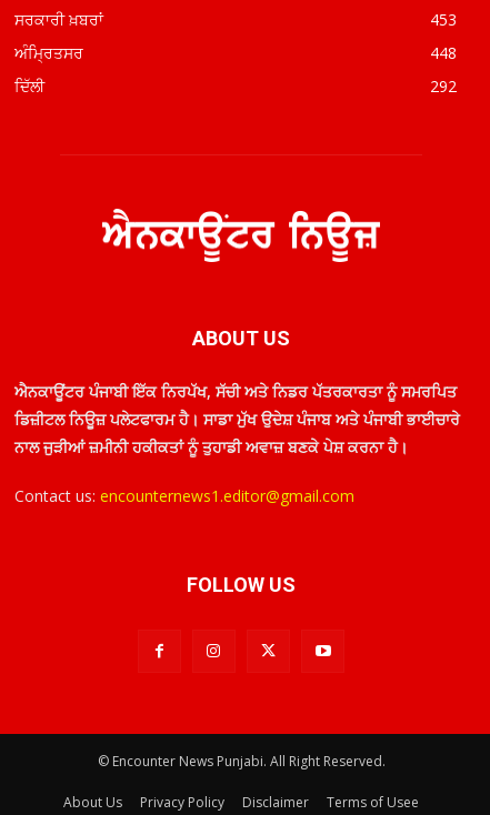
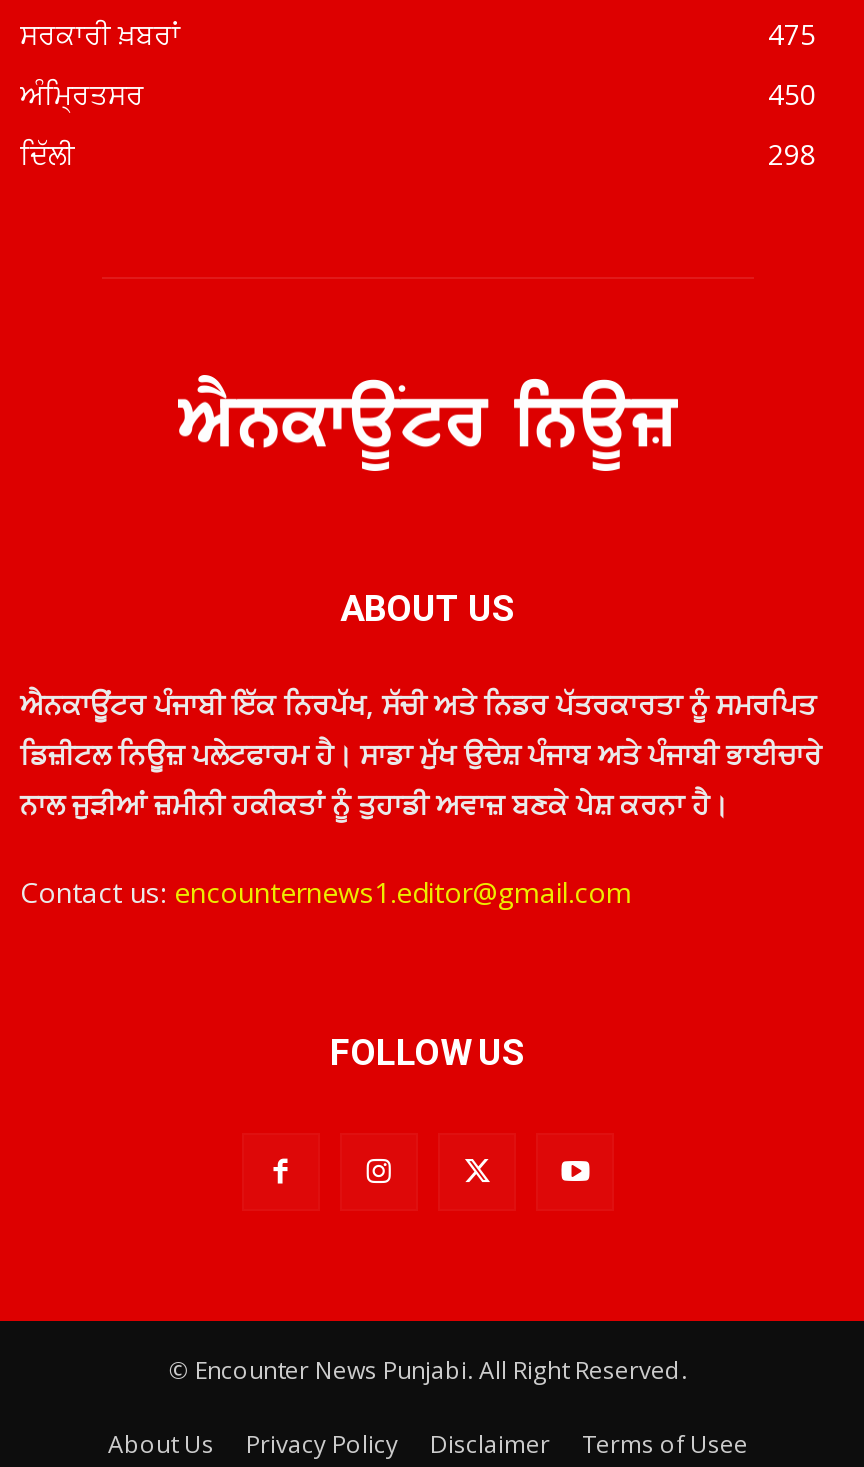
[430,8,457,29] 453 -> [768,14,816,52] 475
[430,42,457,63] 448 -> [768,74,816,112] 450
[430,75,457,96] 292 -> [768,134,816,172] 298

